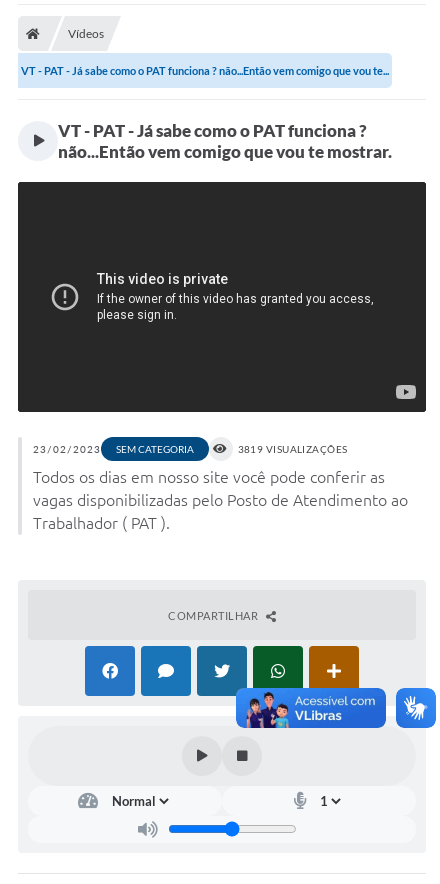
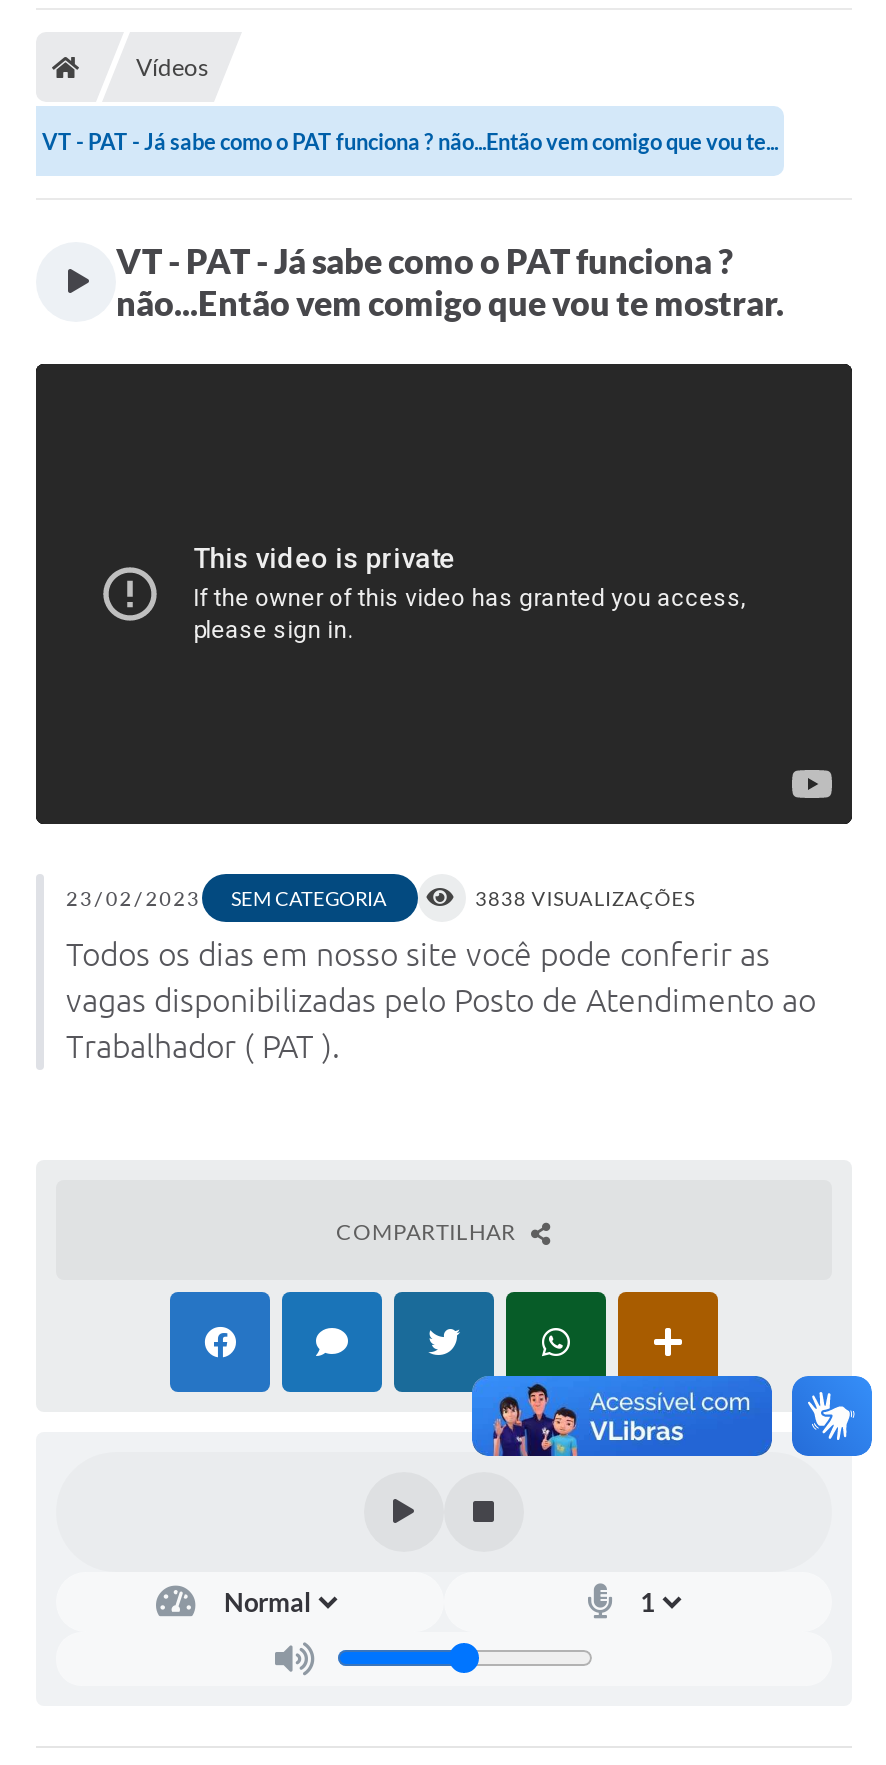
[237,443,348,455] 3819 VISUALIZAÇÕES -> [475,885,695,909] 3838 VISUALIZAÇÕES

